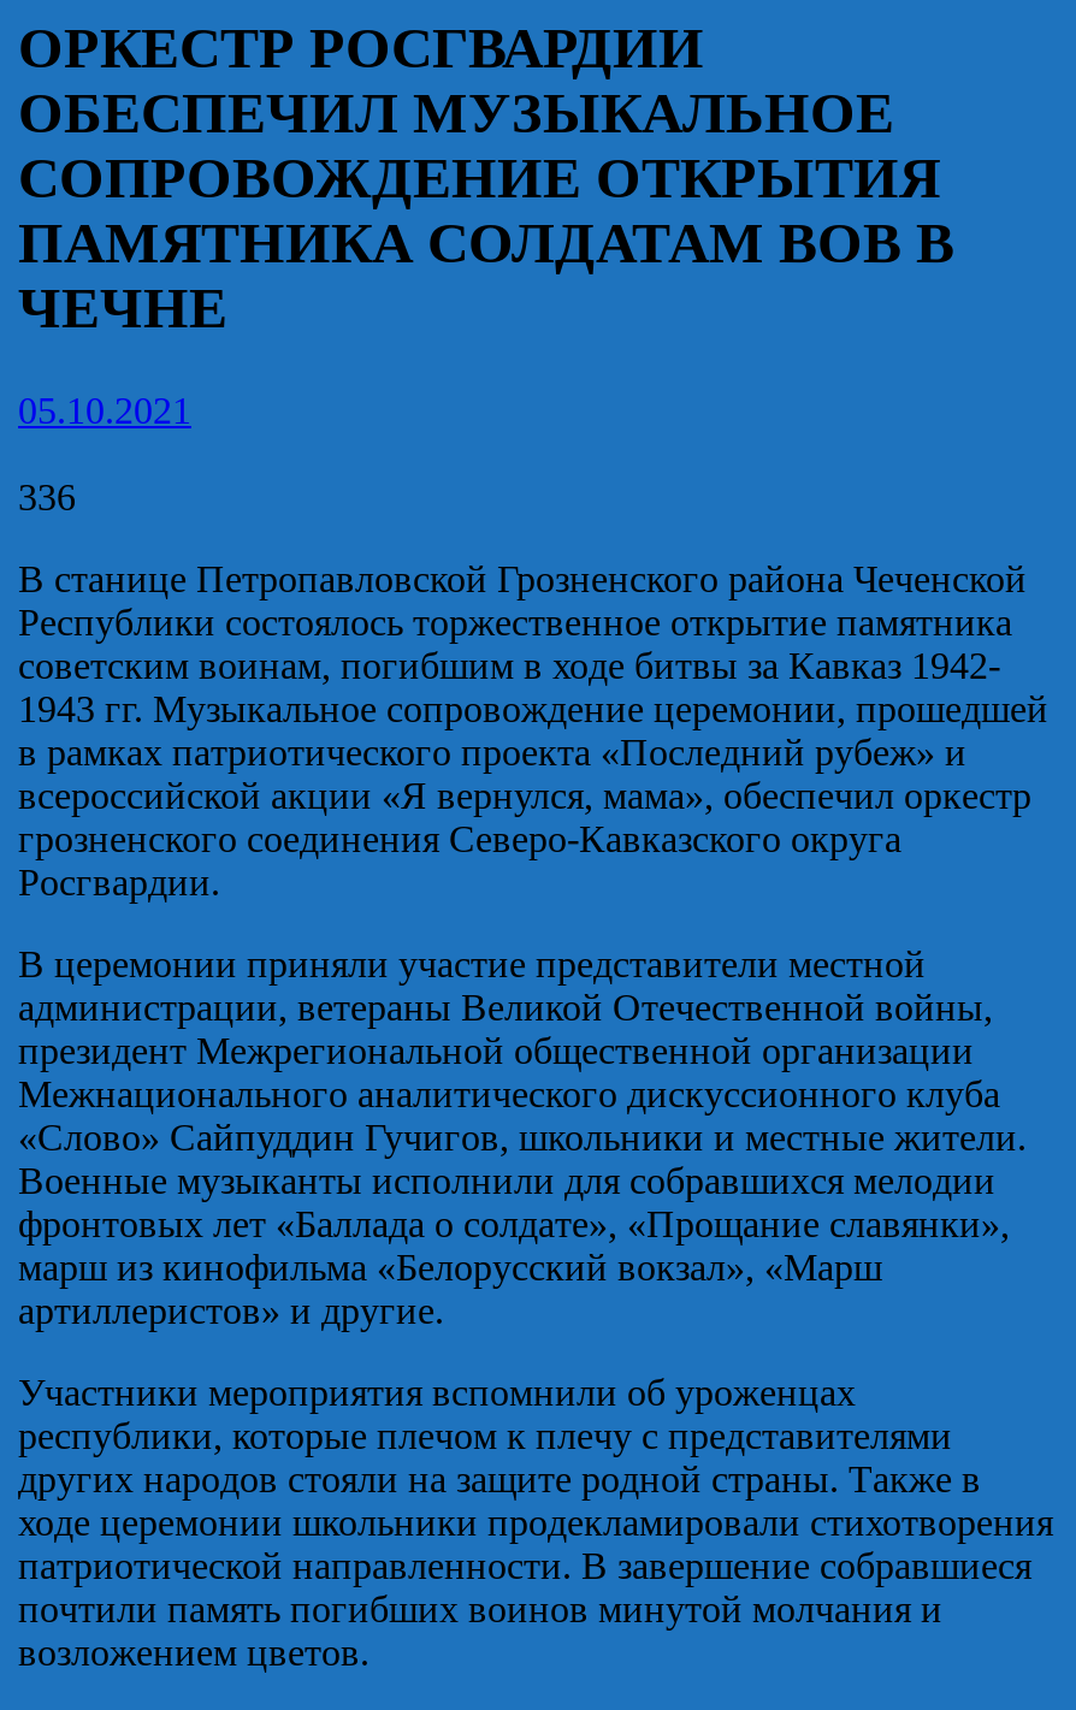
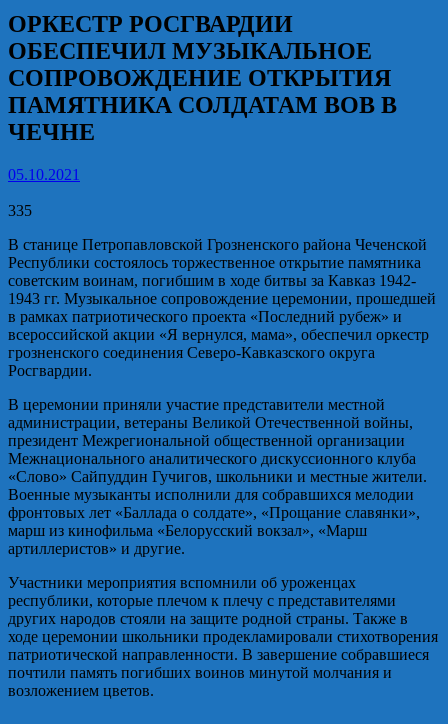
[18,476,76,517] 336 -> [8,202,32,219] 335

